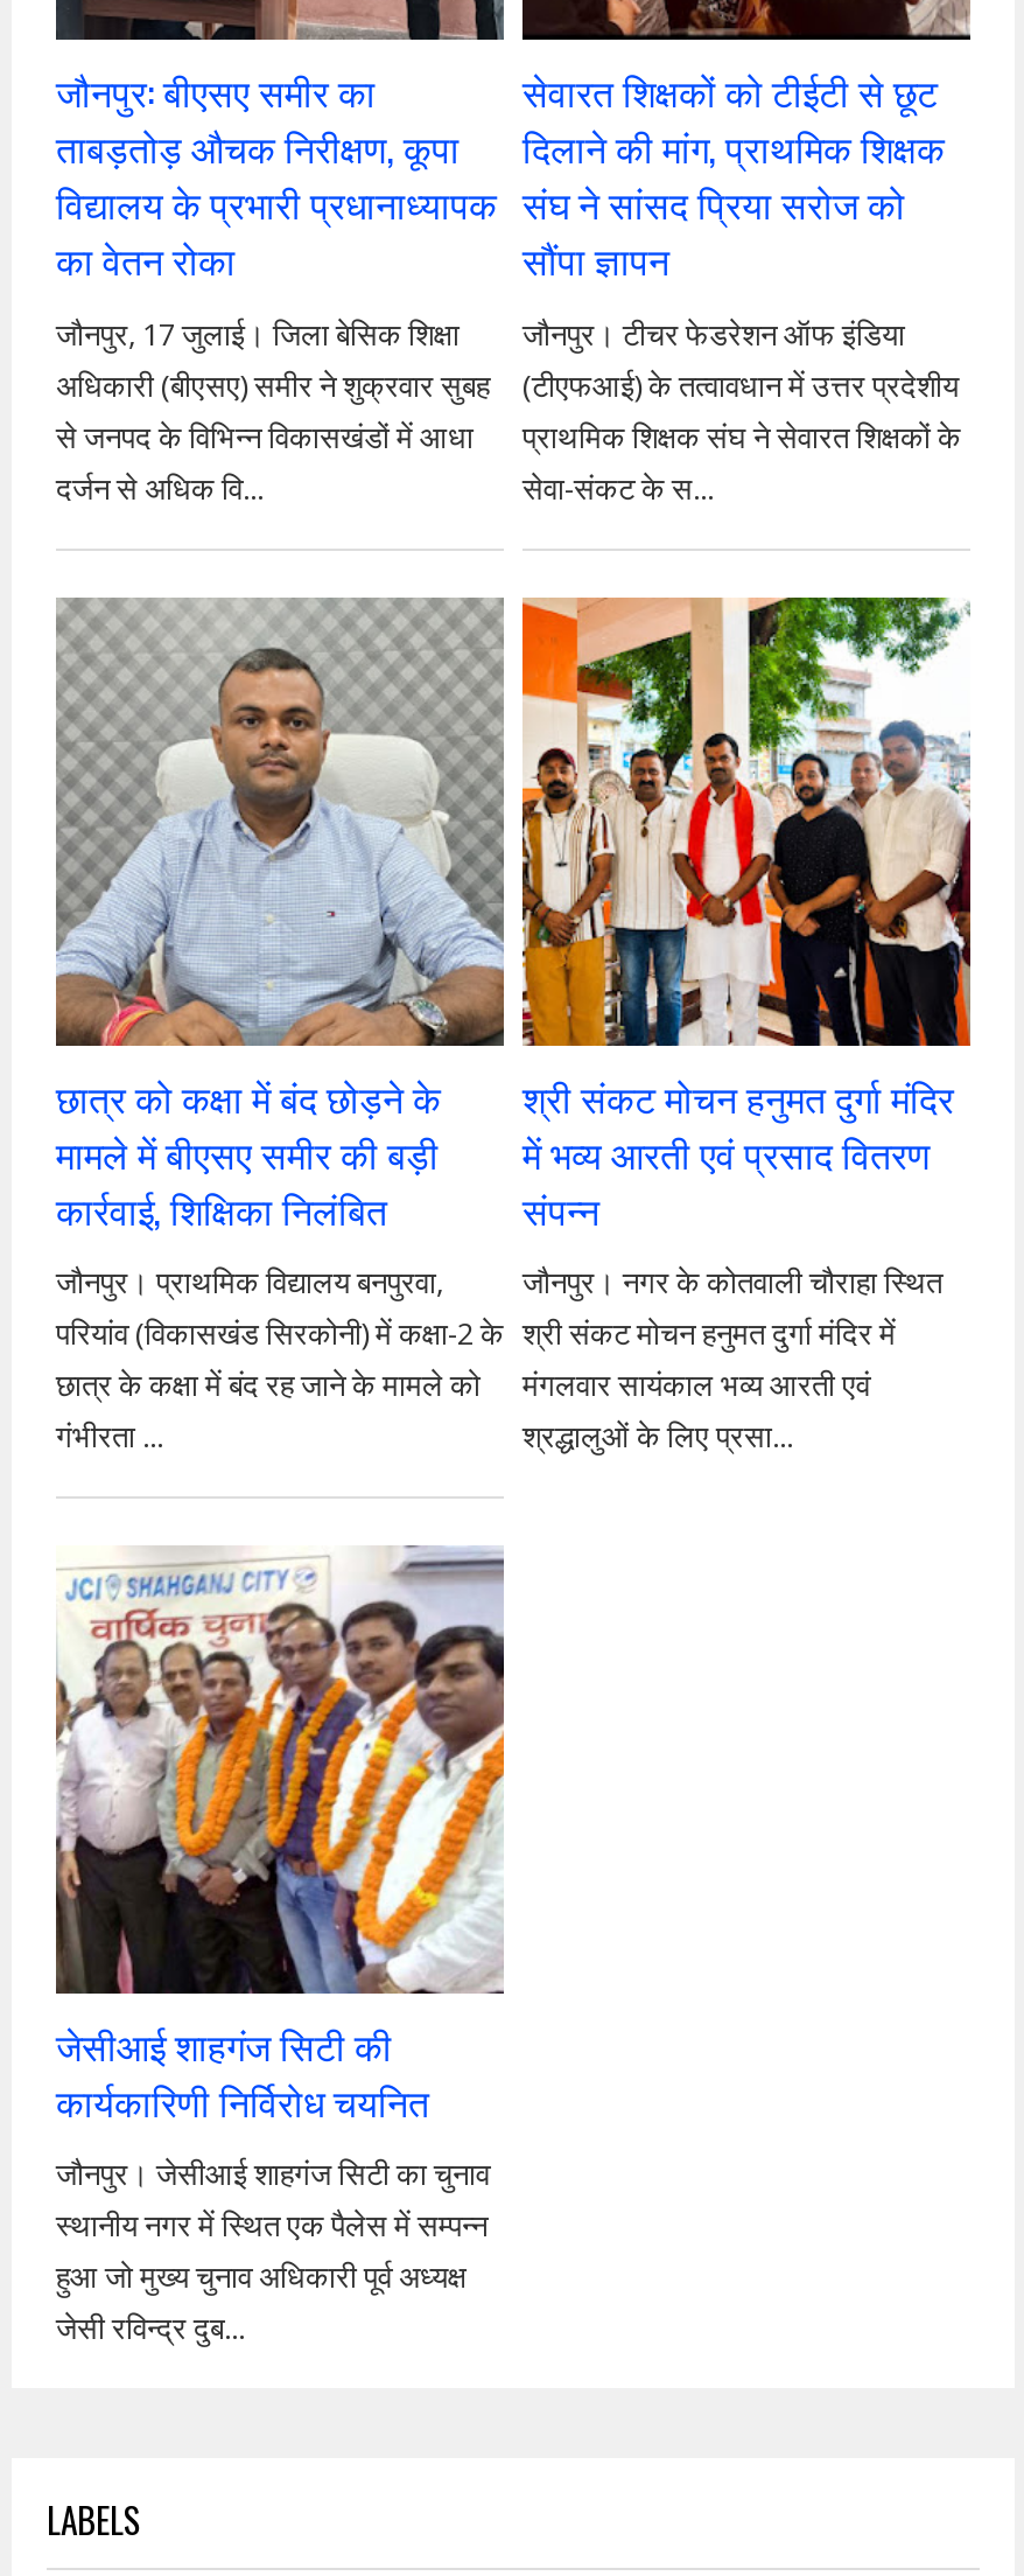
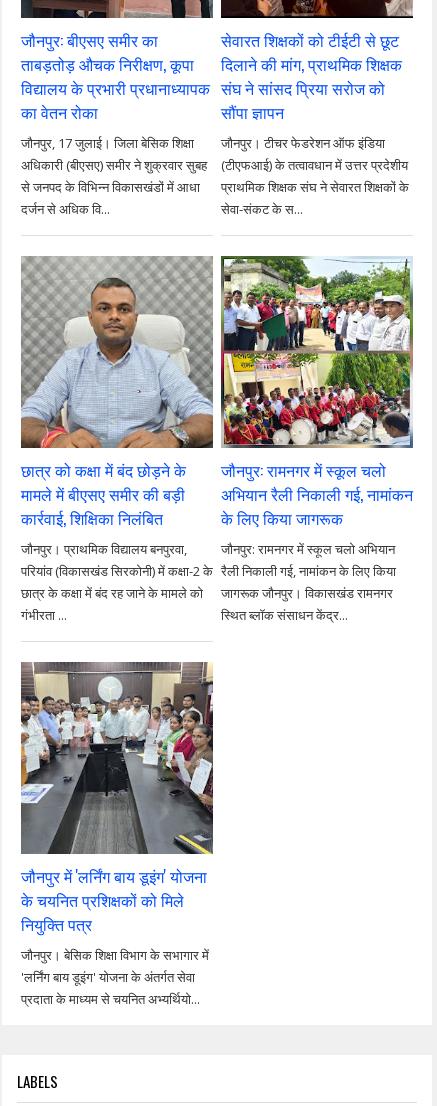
[520,595,973,1457] [image] | श्री संकट मोचन हनुमत दुर्गा मंदिर | में भव्य आरती एवं प्रसाद वितरण | संपन्न | जौनपुर। नगर के कोतवाली चौराहा स्थित | श्री संकट मोचन हनुमत दुर्गा मंदिर में | मंगलवार सायंकाल भव्य आरती एवं | श्रद्धालुओं के लिए प्रसा... -> [220,255,414,624] [image] | जौनपुर: रामनगर में स्कूल चलो | अभियान रैली निकाली गई, नामांकन | के लिए किया जागरूक | जौनपुर: रामनगर में स्कूल चलो अभियान | रैली निकाली गई, नामांकन के लिए किया | जागरूक जौनपुर। विकासखंड रामनगर | स्थित ब्लॉक संसाधन केंद्र...
[54,1545,506,2349] [image] | जेसीआई शाहगंज सिटी की | कार्यकारिणी निर्विरोध चयनित | जौनपुर। जेसीआई शाहगंज सिटी का चुनाव | स्थानीय नगर में स्थित एक पैलेस में सम्पन्न | हुआ जो मुख्य चुनाव अधिकारी पूर्व अध्यक्ष | जेसी रविन्द्र दुब... -> [20,661,214,1008] [image] | जौनपुर में 'लर्निंग बाय डूइंग' योजना | के चयनित प्रशिक्षकों को मिले | नियुक्ति पत्र | जौनपुर। बेसिक शिक्षा विभाग के सभागार में | 'लर्निंग बाय डूइंग' योजना के अंतर्गत सेवा | प्रदाता के माध्यम से चयनित अभ्यर्थियो...

